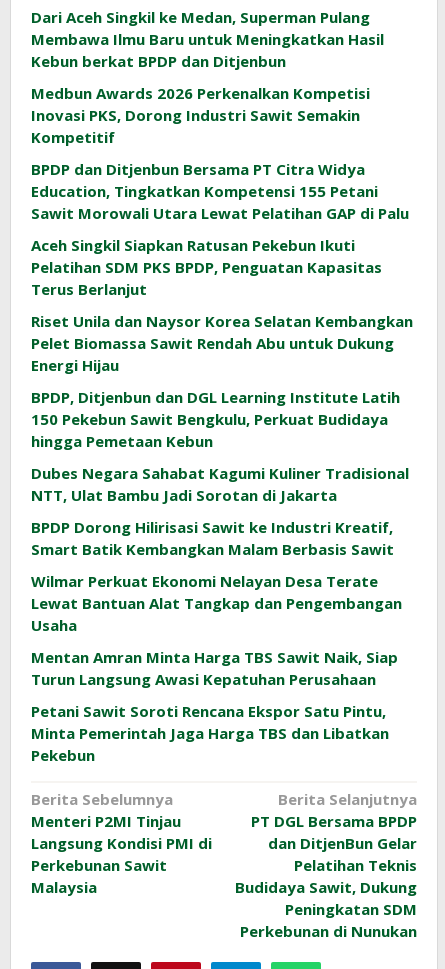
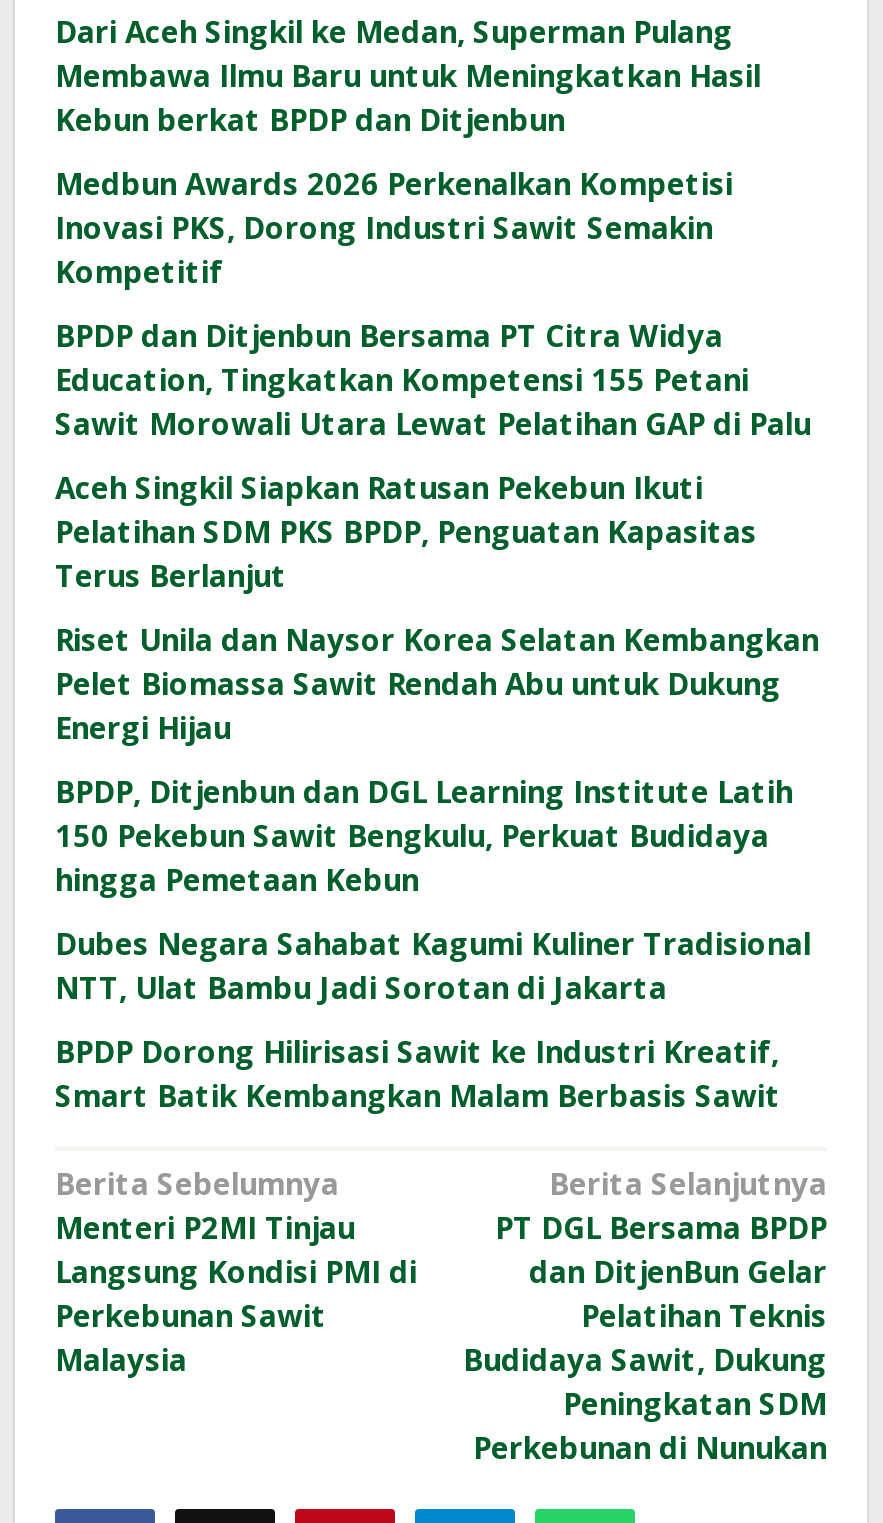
[31,571,402,765] Wilmar Perkuat Ekonomi Nelayan Desa Terate | Lewat Bantuan Alat Tangkap dan Pengembangan | Usaha | Mentan Amran Minta Harga TBS Sawit Naik, Siap | Turun Langsung Awasi Kepatuhan Perusahaan | Petani Sawit Soroti Rencana Ekspor Satu Pintu, | Minta Pemerintah Jaga Harga TBS dan Libatkan | Pekebun -> none

